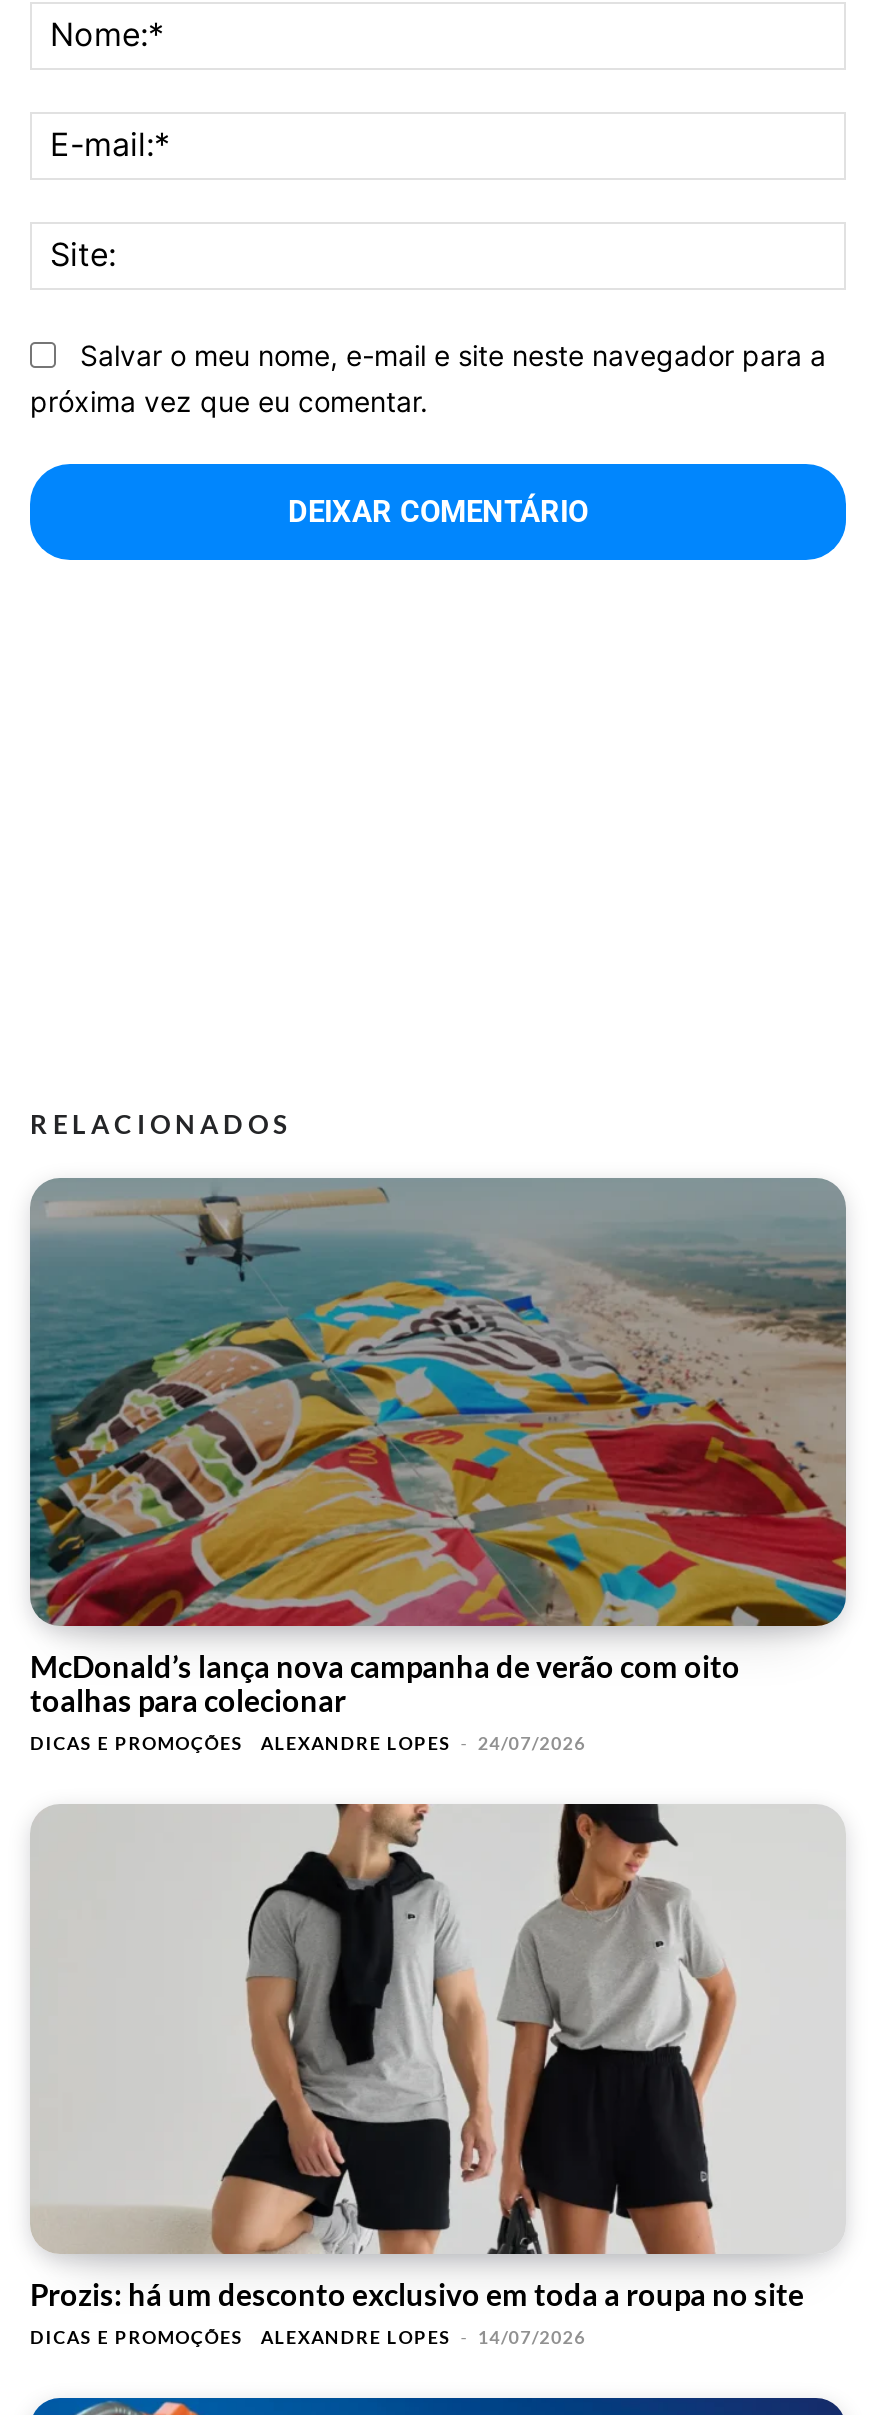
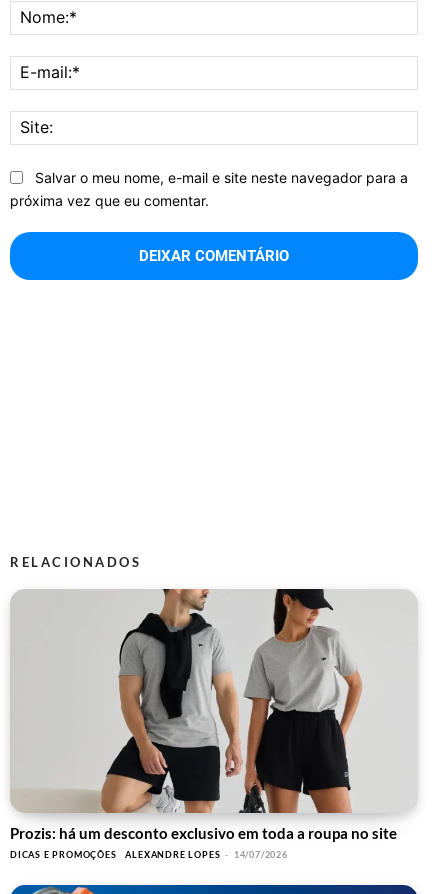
[28,1178,848,1755] [image] | McDonald’s lança nova campanha de verão com oito | toalhas para colecionar | DICAS E PROMOÇÕES | ALEXANDRE LOPES - 24/07/2026 -> none

